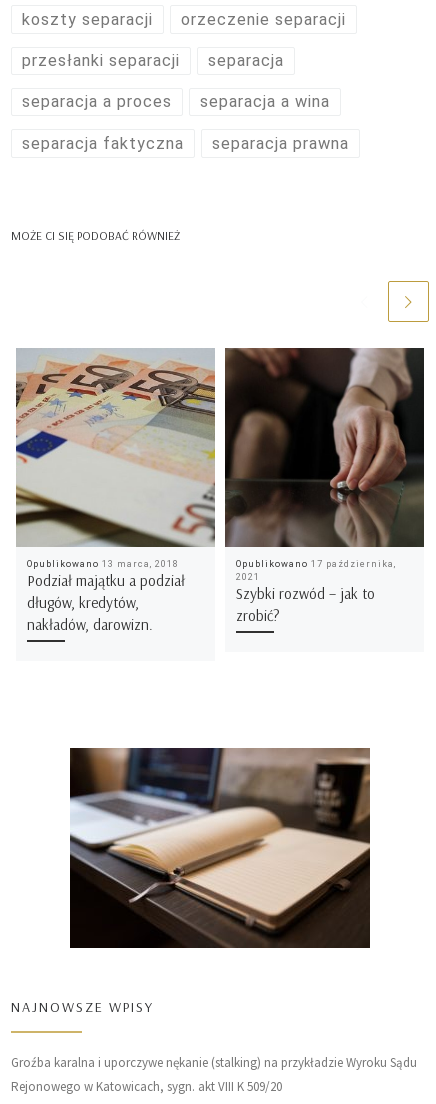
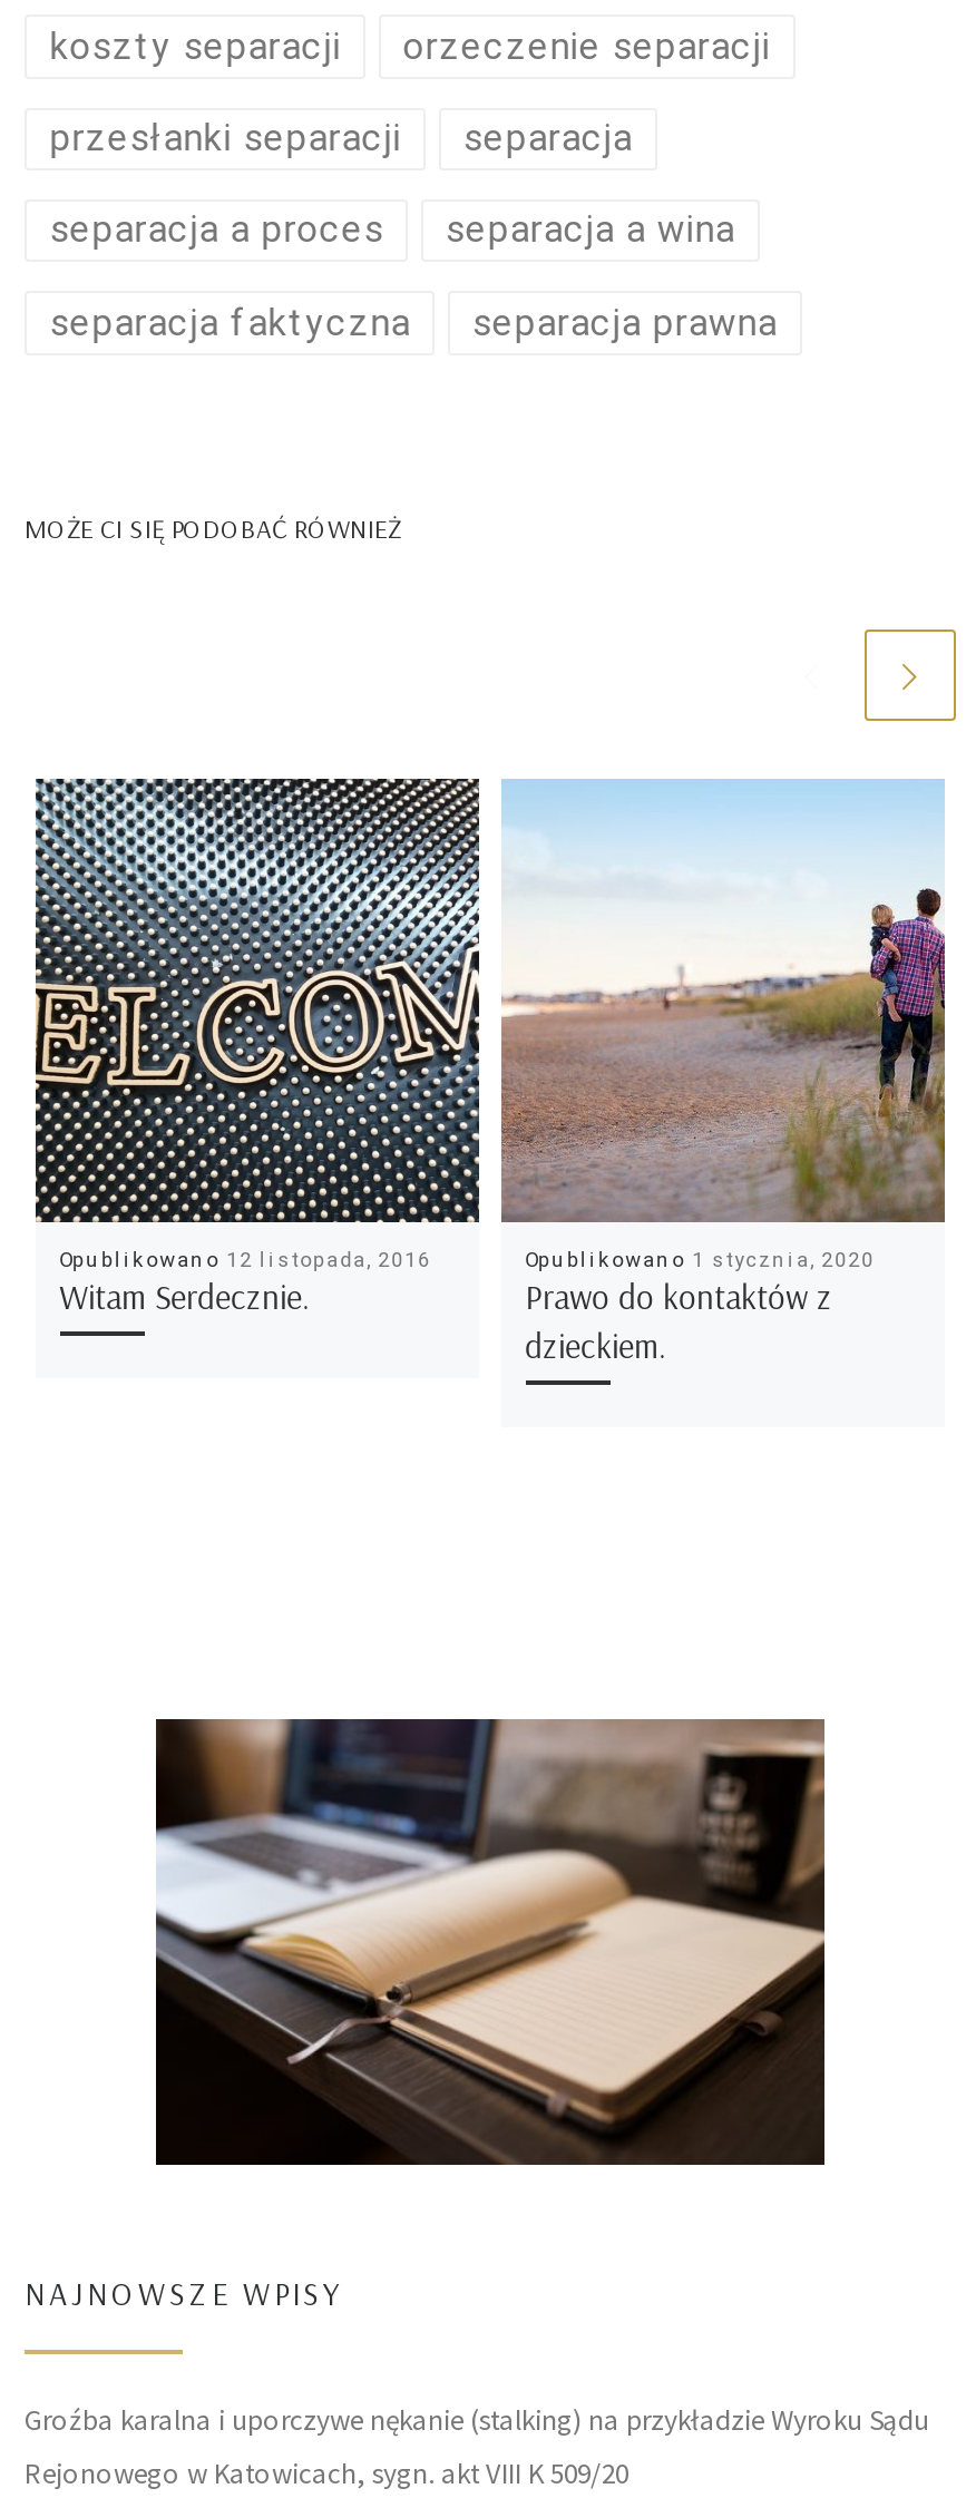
[15,349,215,634] [image] | Opublikowano 13 marca, 2018 | Podział majątku a podział | długów, kredytów, | nakładów, darowizn. -> [33,779,479,1319] [image] | Opublikowano 12 listopada, 2016 | Witam Serdecznie.
[224,347,425,625] [image] | Opublikowano 17 października, | 2021 | Szybki rozwód – jak to | zrobić? -> [501,779,947,1368] [image] | Opublikowano 1 stycznia, 2020 | Prawo do kontaktów z | dzieckiem.

